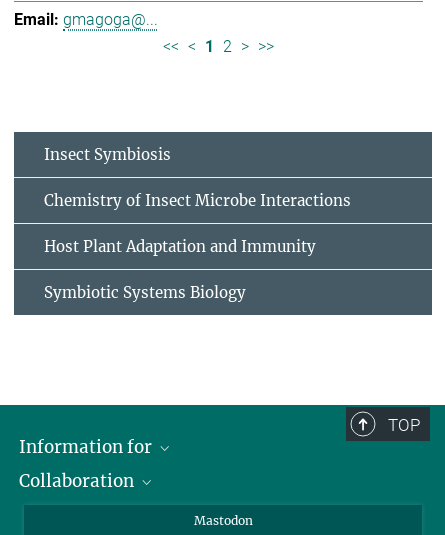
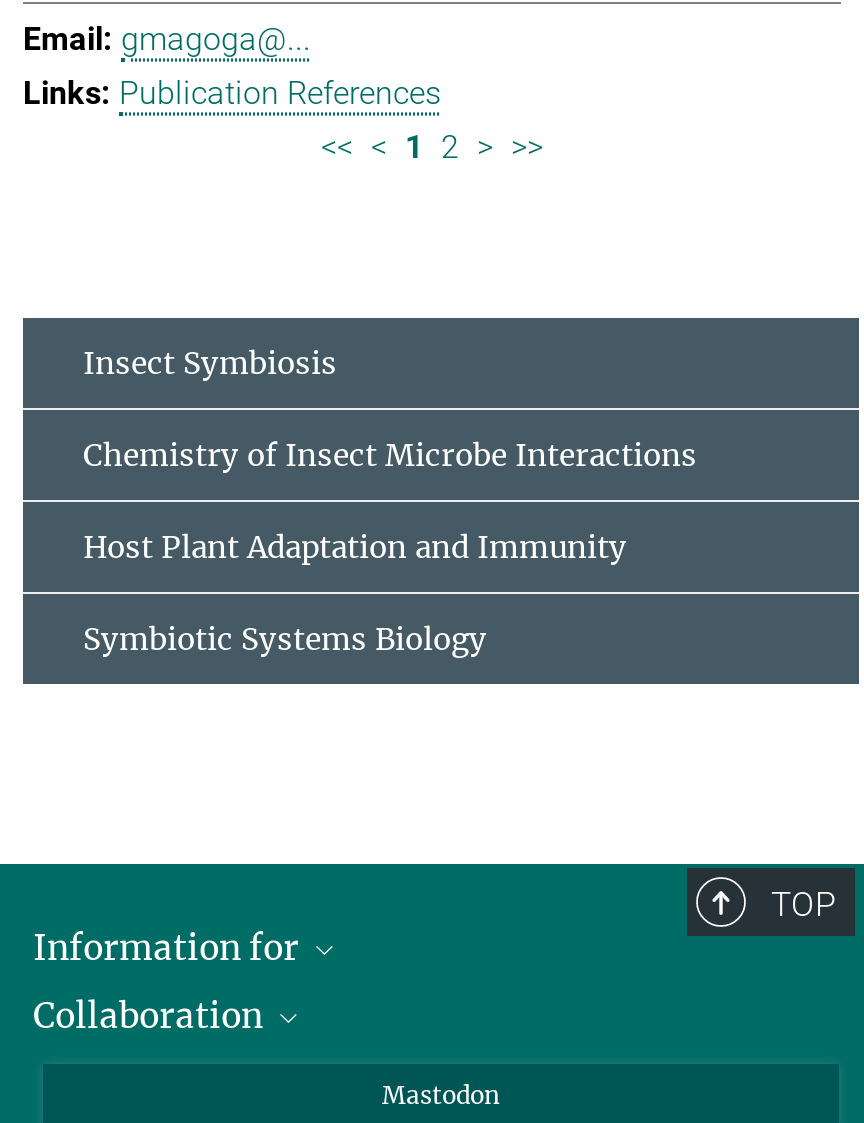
none -> [119,74,441,112] Publication References

